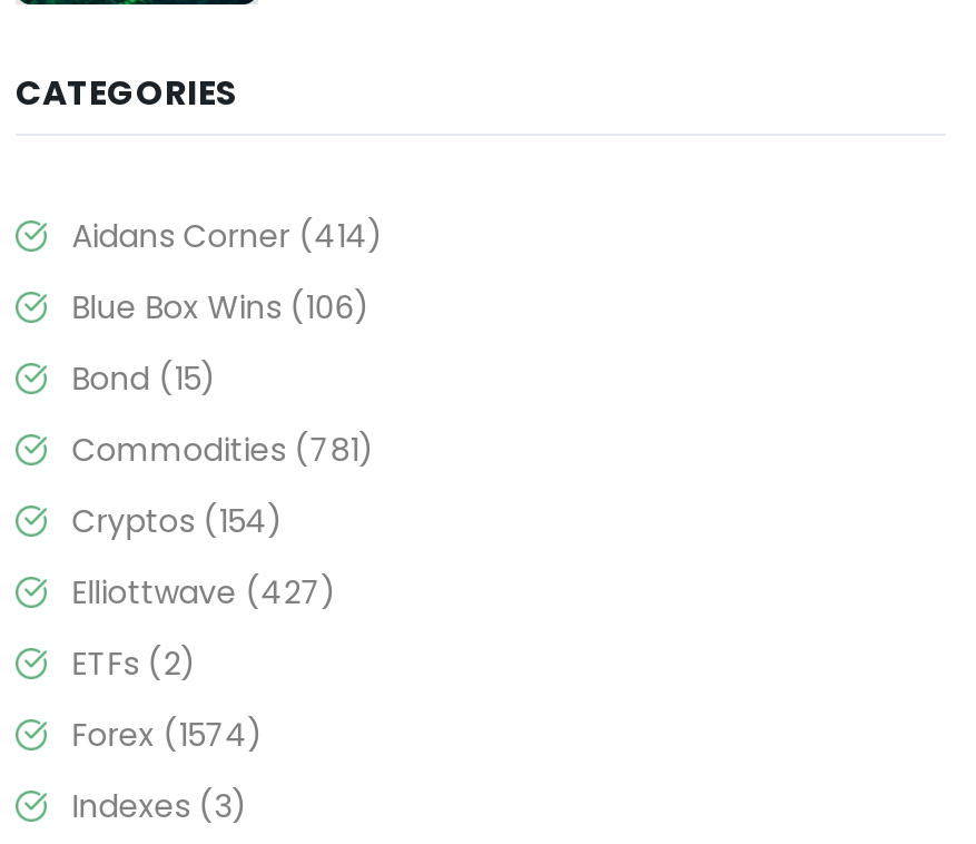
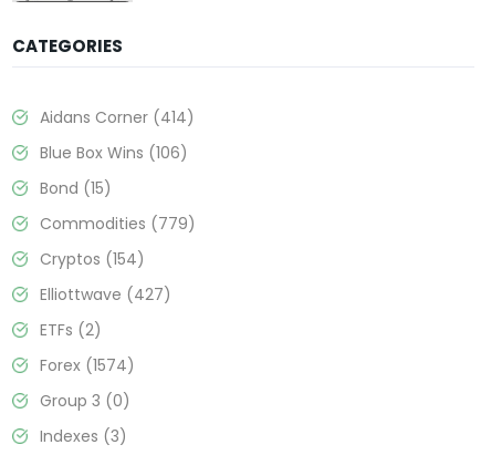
[72,427,374,472] Commodities (781) -> [40,212,196,235] Commodities (779)
none -> [40,389,131,411] Group 3 (0)

